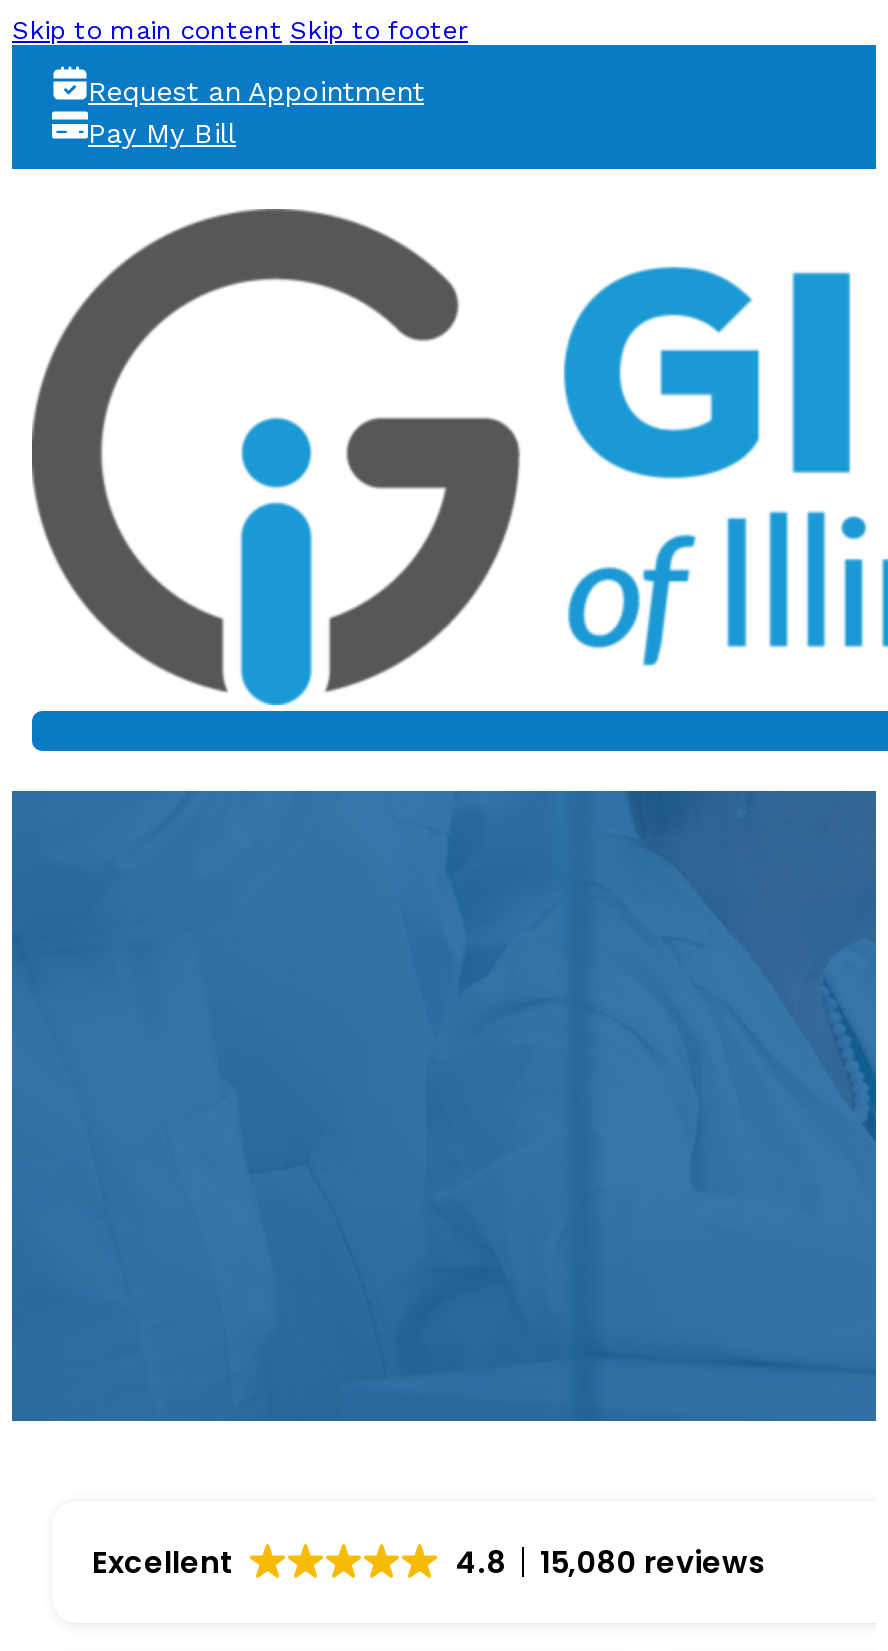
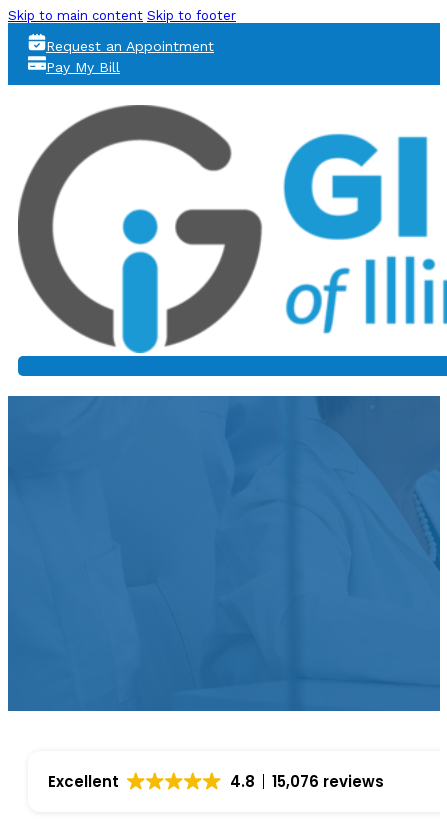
[456,1541,766,1583] 4.8 15,080 reviews -> [230,771,384,792] 4.8 15,076 reviews

